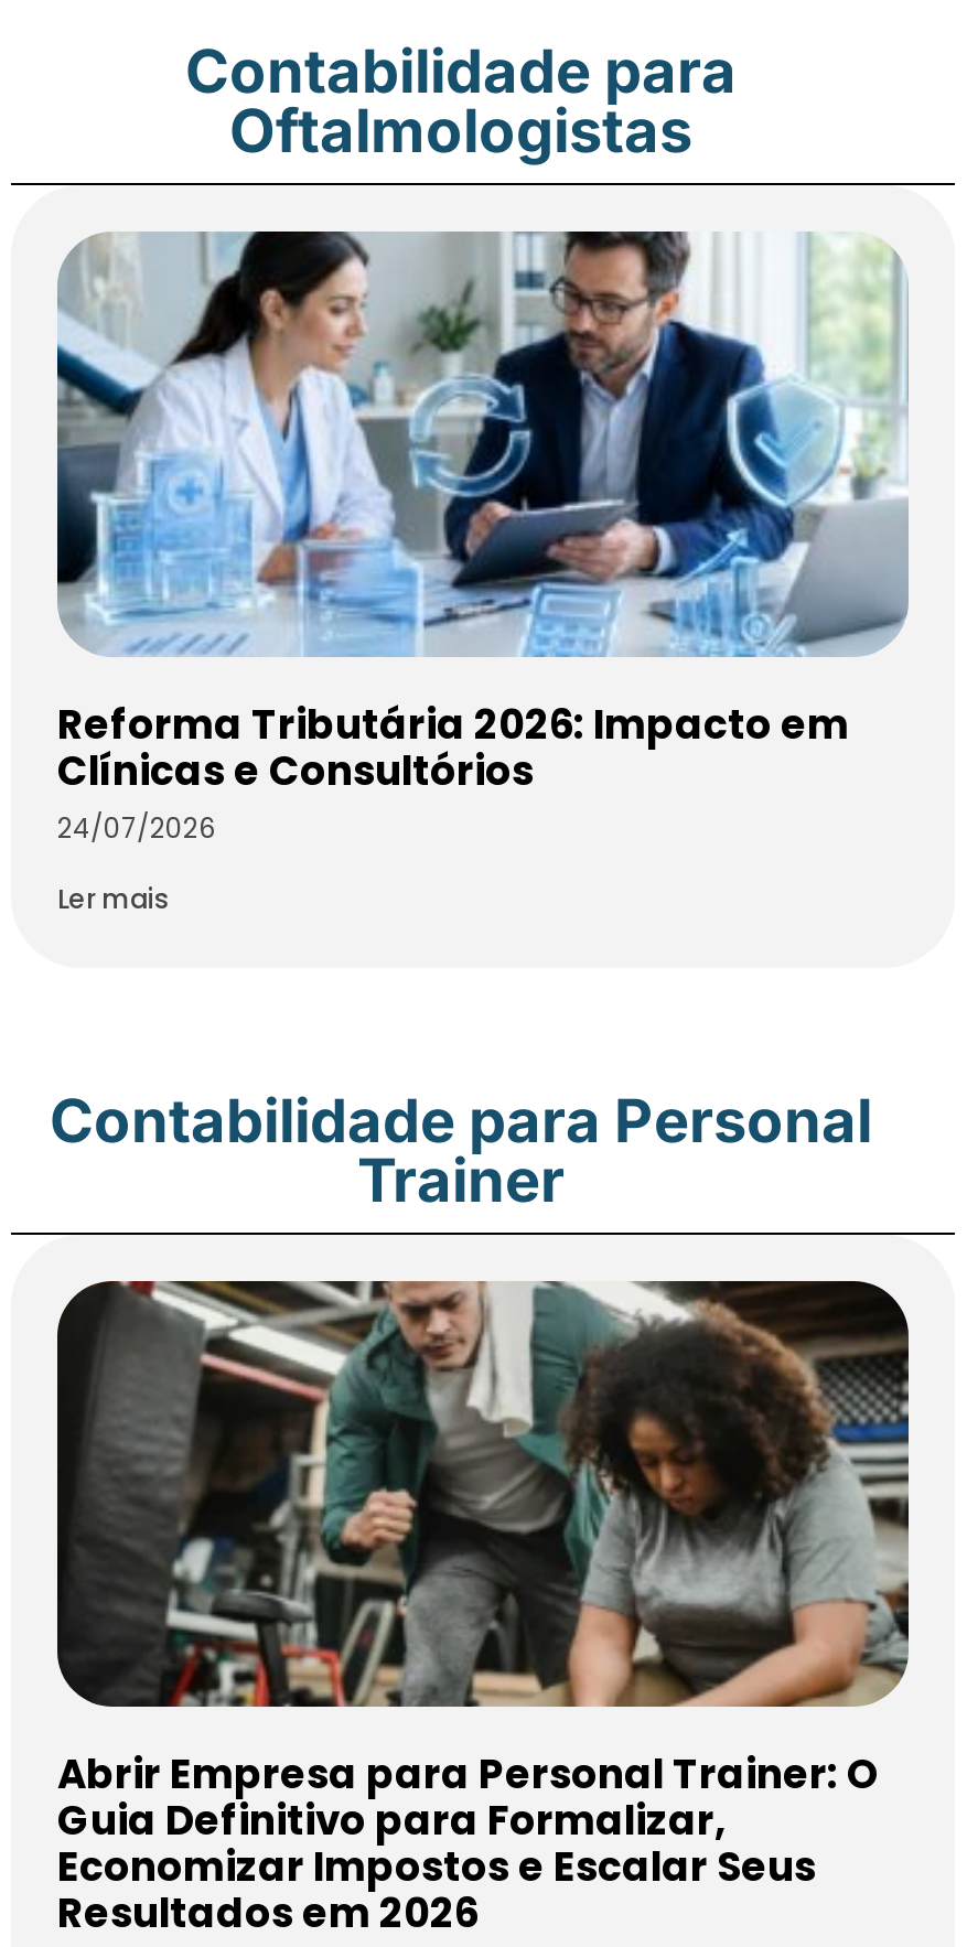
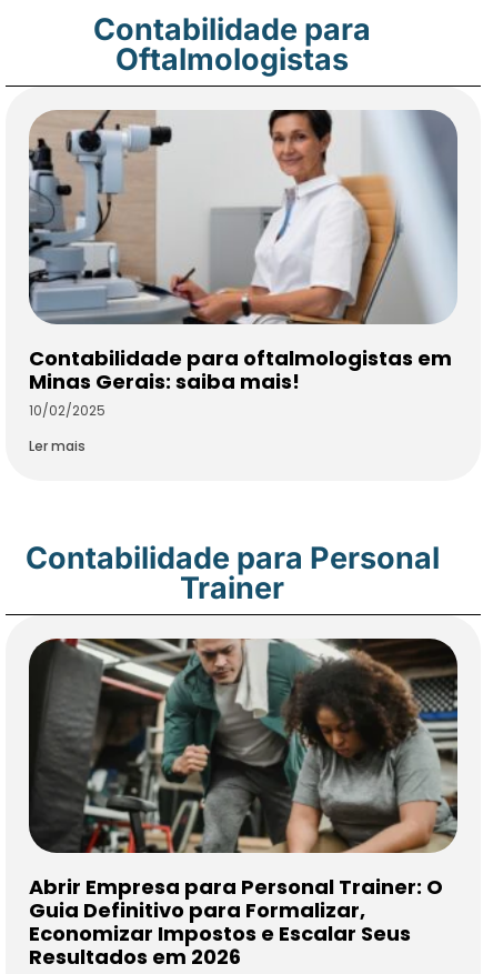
[55,229,909,847] [image] | Reforma Tributária 2026: Impacto em | Clínicas e Consultórios | 24/07/2026 -> [28,109,459,420] [image] | Contabilidade para oftalmologistas em | Minas Gerais: saiba mais! | 10/02/2025

